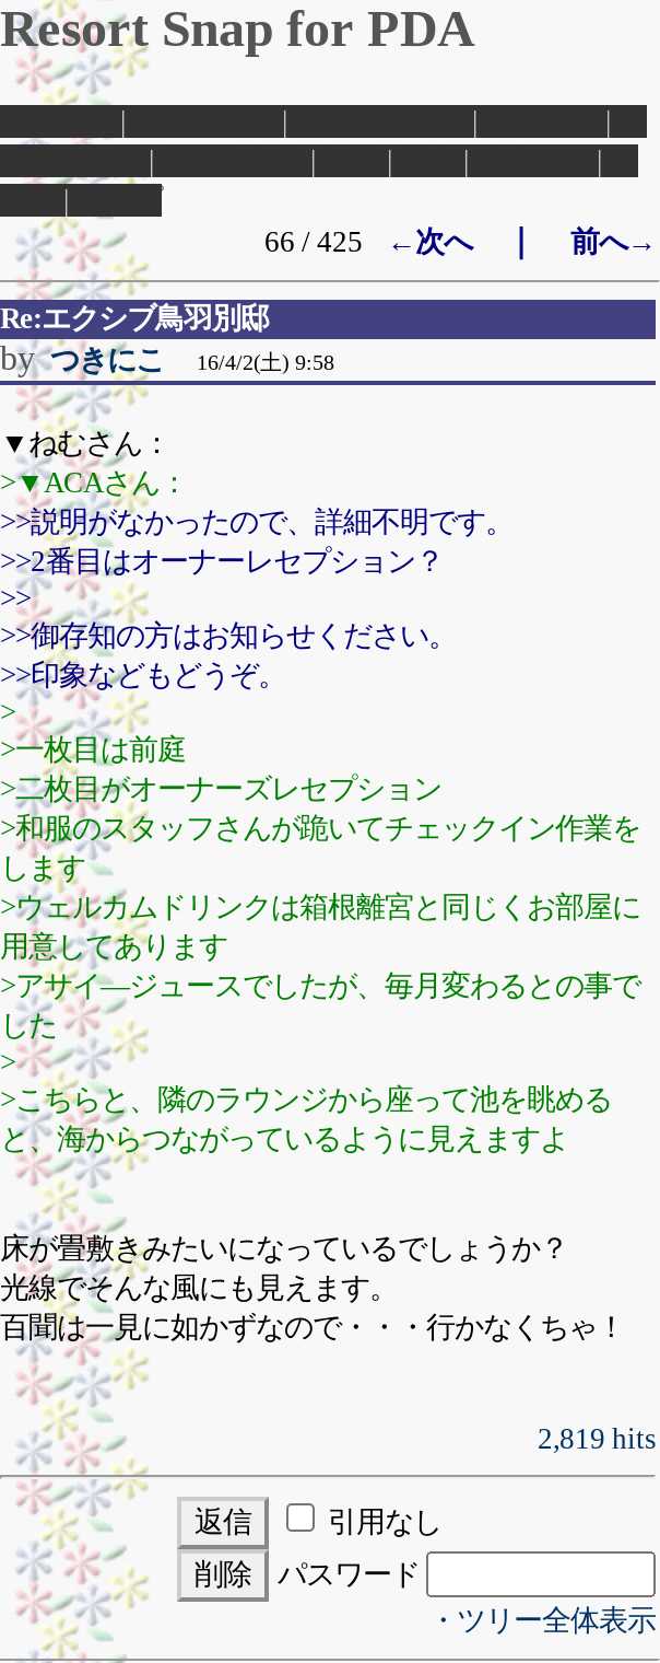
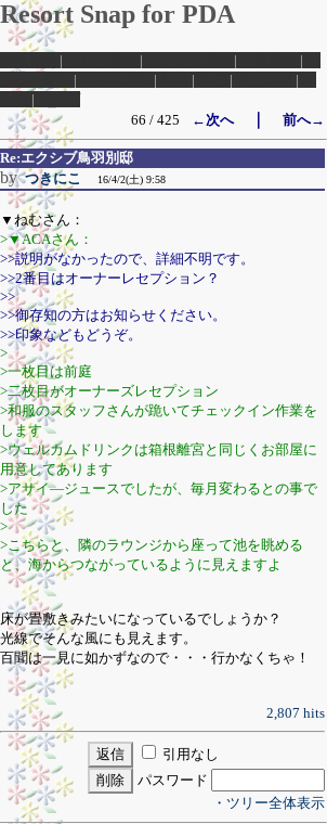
[538,1422,656,1455] 2,819 hits -> [266,705,325,721] 2,807 hits

